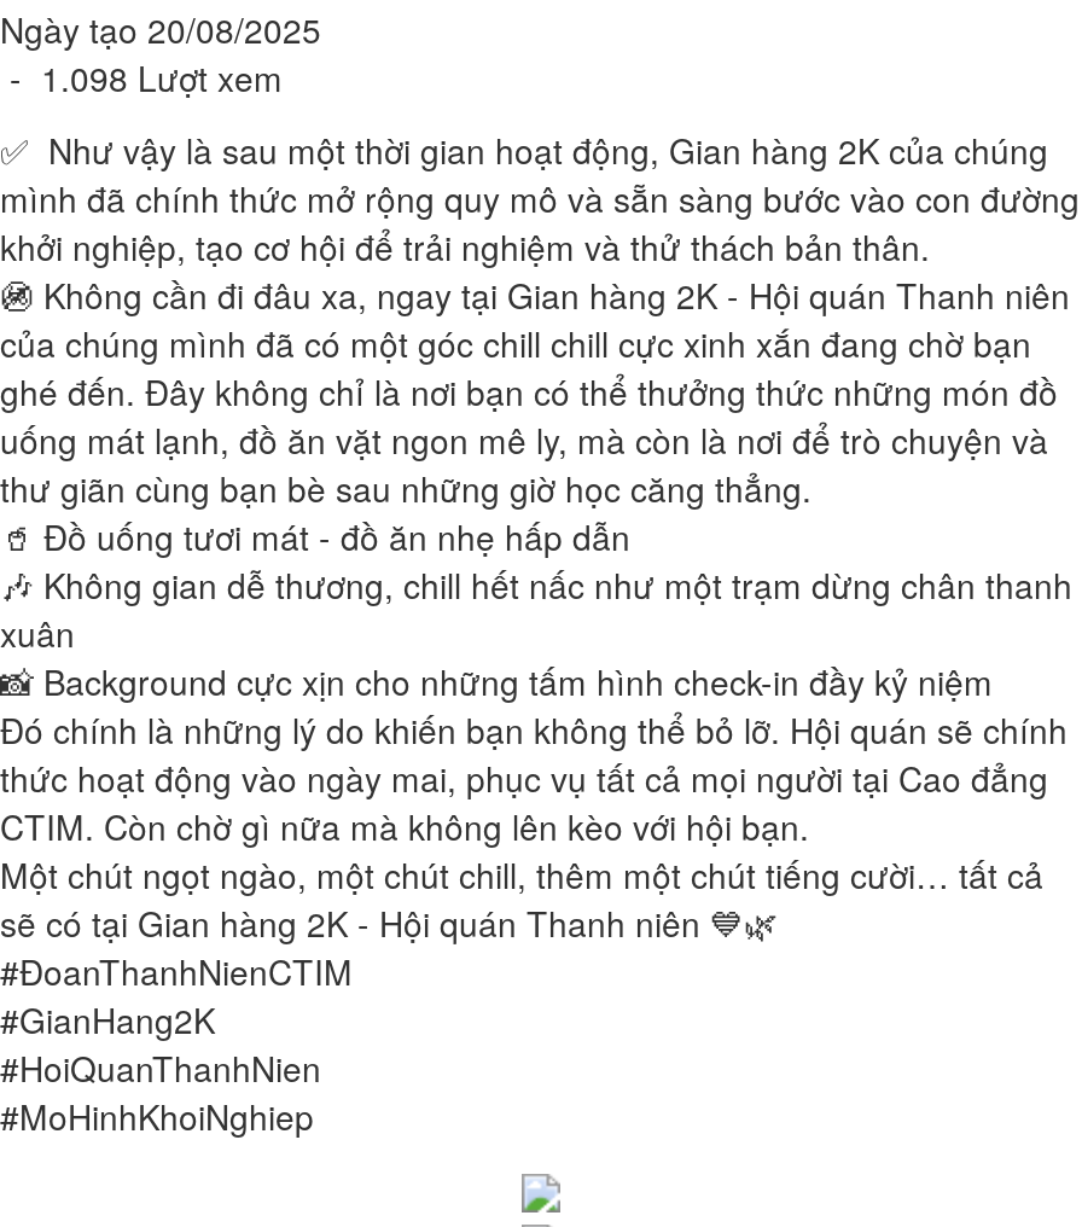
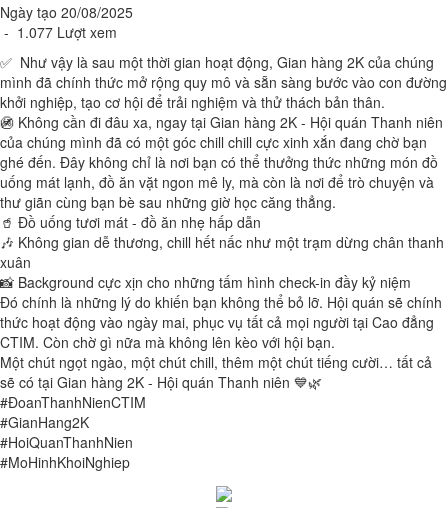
[0,54,283,102] - 1.098 Lượt xem -> [0,22,117,42] - 1.077 Lượt xem

